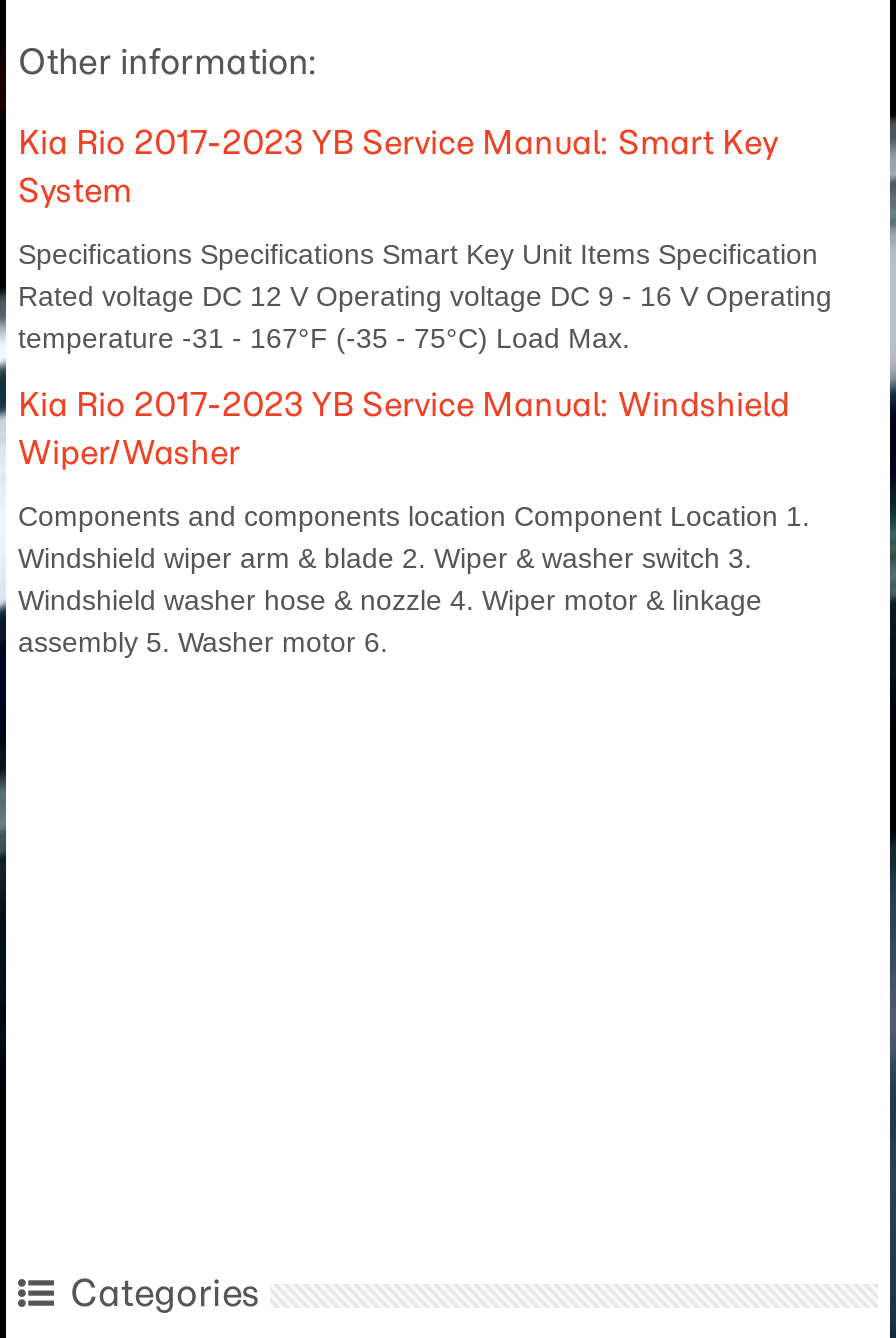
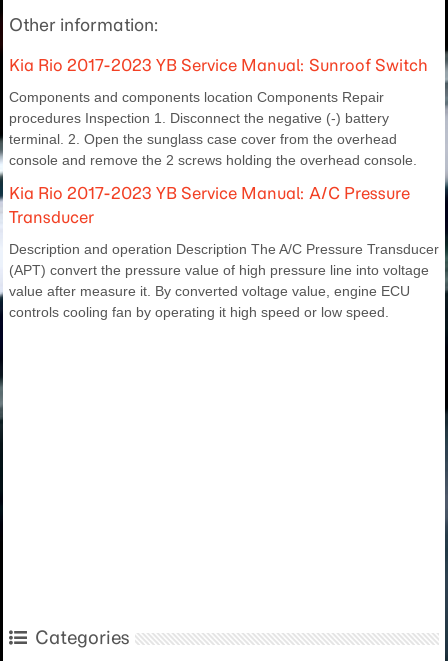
[18,121,778,209] Kia Rio 2017-2023 YB Service Manual: Smart Key | System -> [9,54,428,74] Kia Rio 2017-2023 YB Service Manual: Sunroof Switch
[18,237,832,353] Specifications Specifications Smart Key Unit Items Specification | Rated voltage DC 12 V Operating voltage DC 9 - 16 V Operating | temperature -31 - 167°F (-35 - 75°C) Load Max. -> [9,88,417,167] Components and components location Components Repair | procedures Inspection 1. Disconnect the negative (-) battery | terminal. 2. Open the sunglass case cover from the overhead | console and remove the 2 screws holding the overhead console.
[18,383,790,471] Kia Rio 2017-2023 YB Service Manual: Windshield | Wiper/Washer -> [9,182,410,226] Kia Rio 2017-2023 YB Service Manual: A/C Pressure | Transducer
[18,499,810,657] Components and components location Component Location 1. | Windshield wiper arm & blade 2. Wiper & washer switch 3. | Windshield washer hose & nozzle 4. Wiper motor & linkage | assembly 5. Washer motor 6. -> [9,240,439,319] Description and operation Description The A/C Pressure Transducer | (APT) convert the pressure value of high pressure line into voltage | value after measure it. By converted voltage value, engine ECU | controls cooling fan by operating it high speed or low speed.

